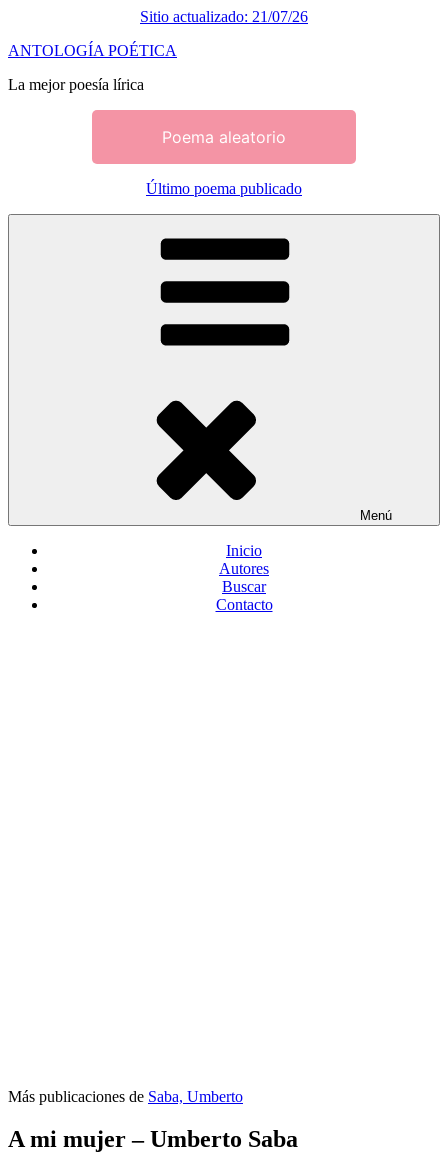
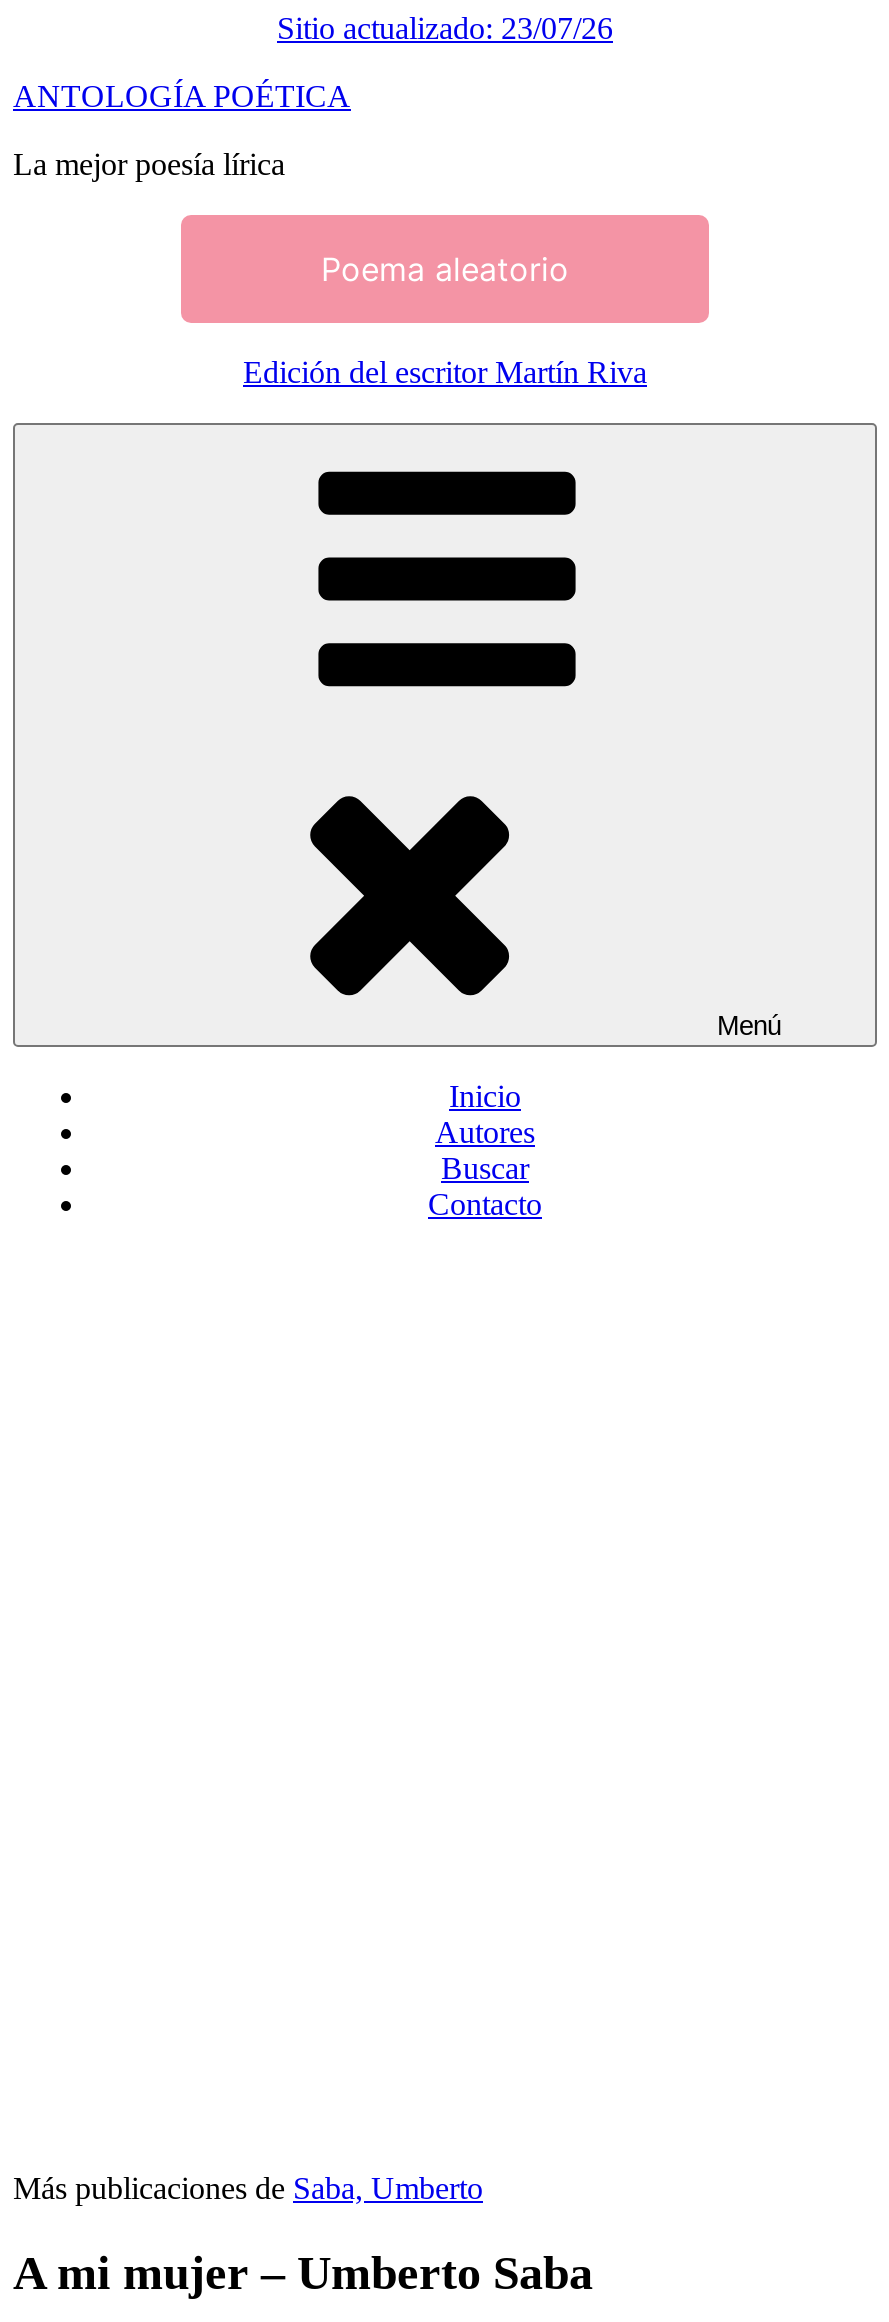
[140,8,308,25] Sitio actualizado: 21/07/26 -> [277,11,613,45] Sitio actualizado: 23/07/26
[146,180,302,197] Último poema publicado -> [243,355,647,389] Edición del escritor Martín Riva

